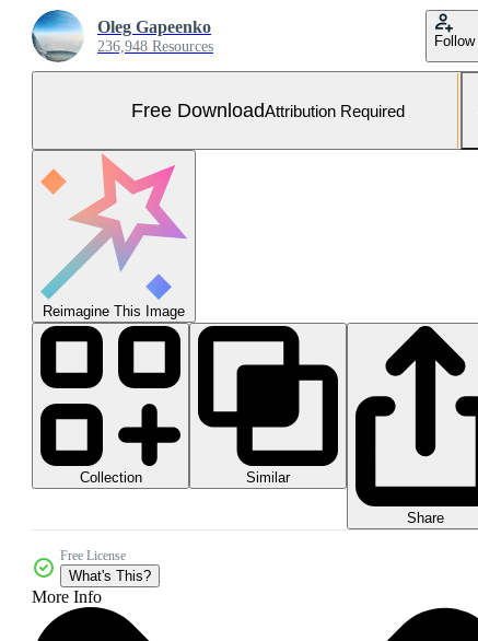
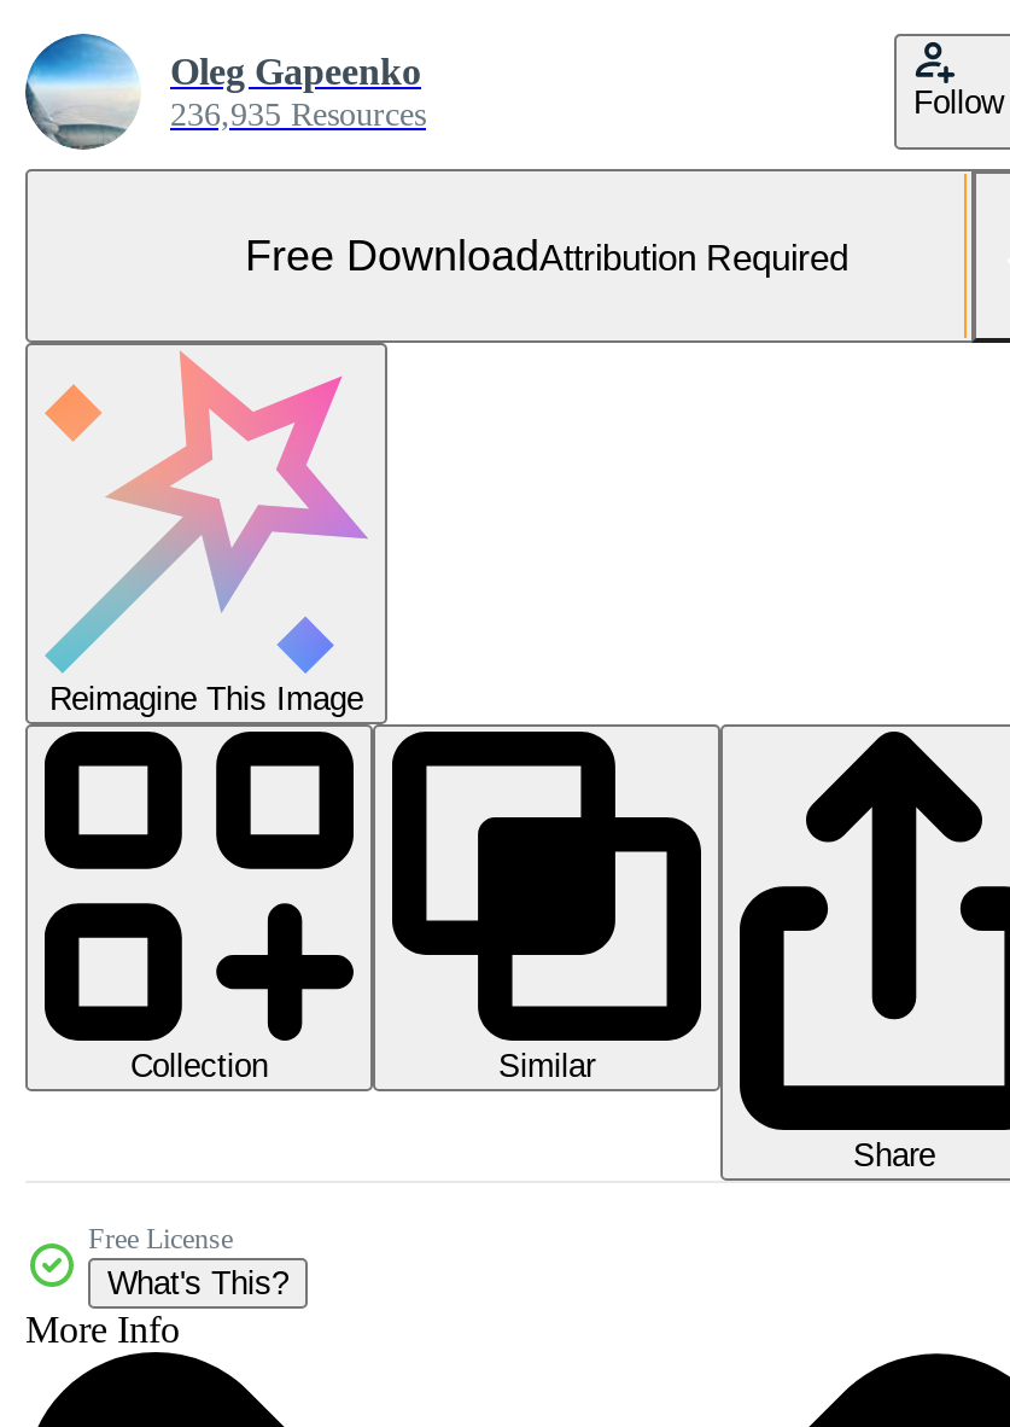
[97,39,213,55] 236,948 Resources -> [170,97,426,133] 236,935 Resources

